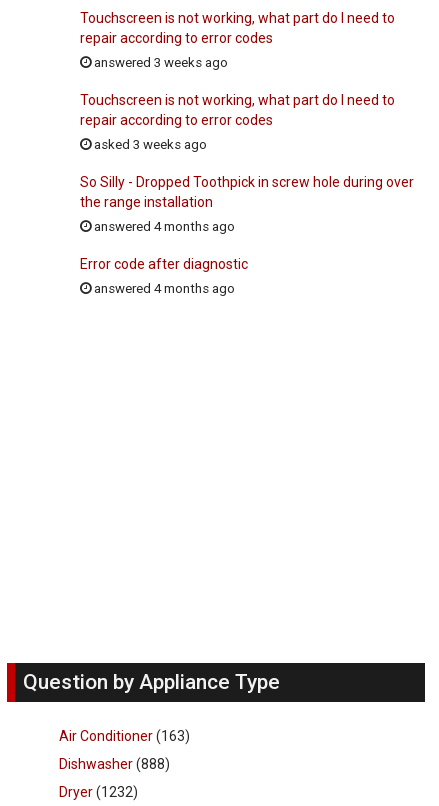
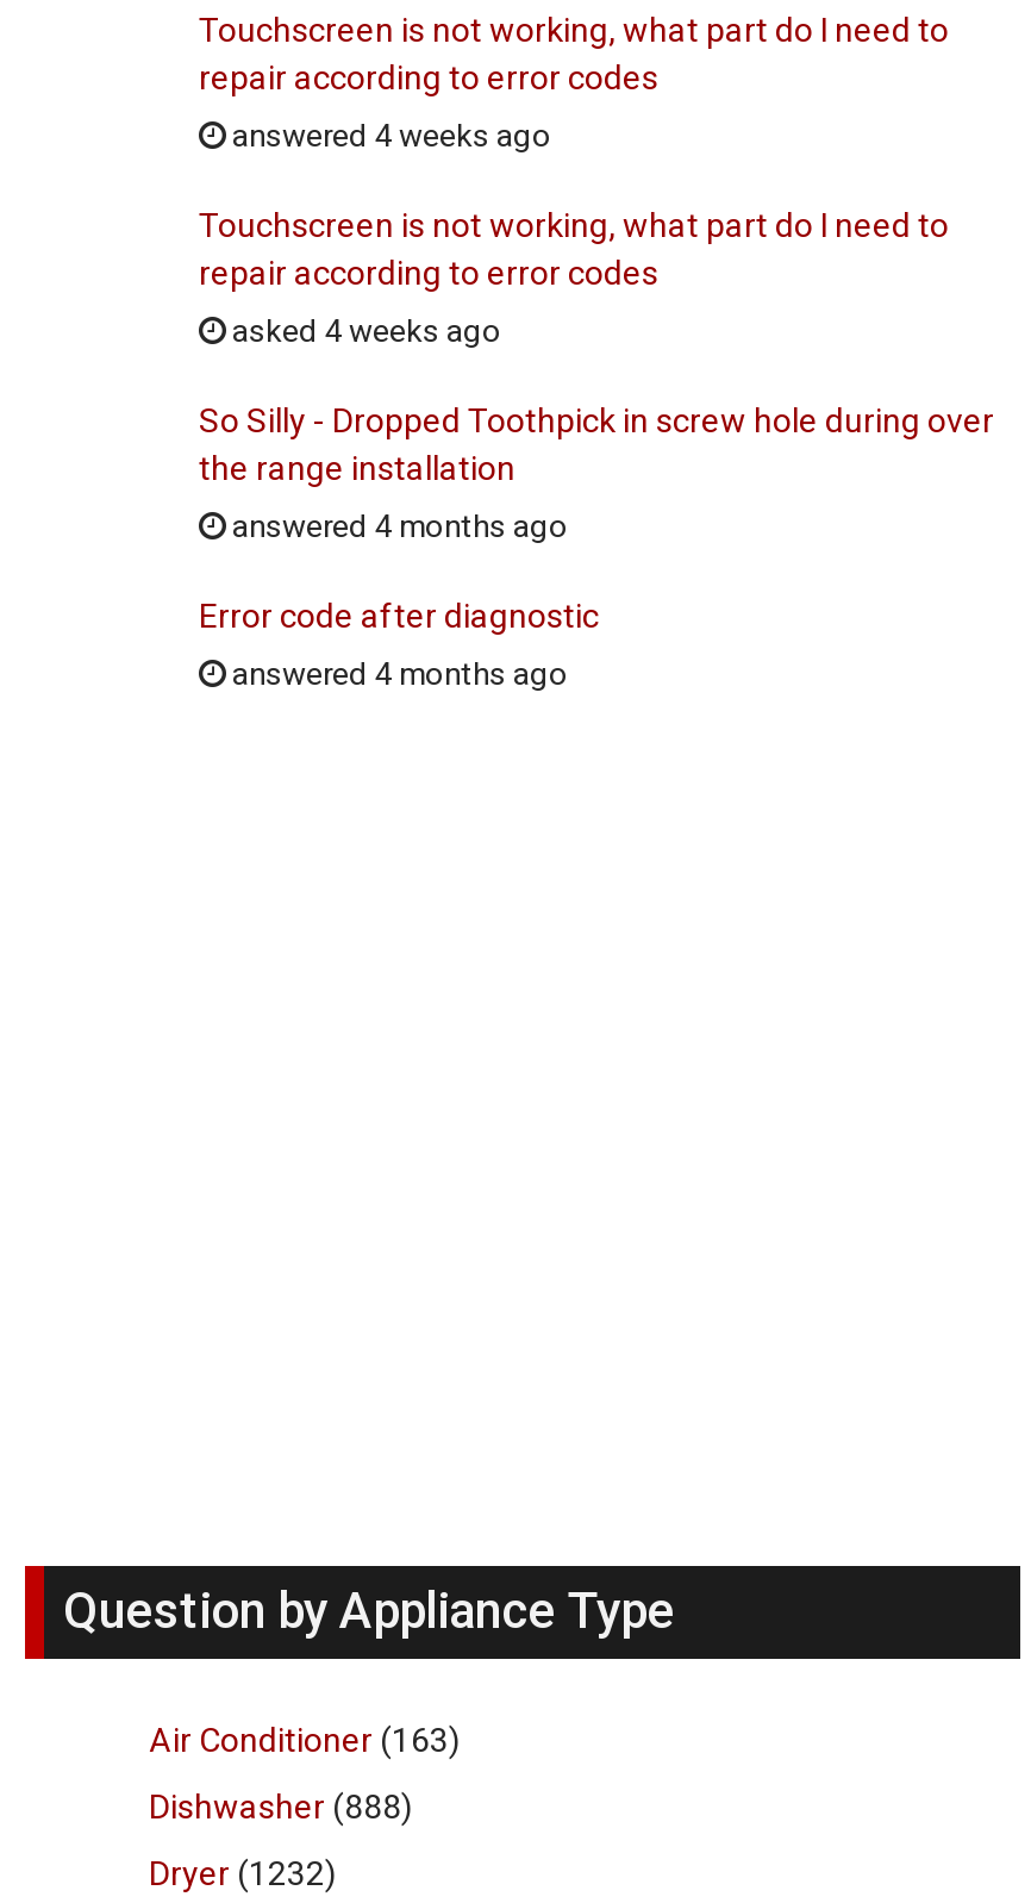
[91,55,228,70] answered 3 weeks ago -> [225,118,551,154] answered 4 weeks ago
[91,137,207,152] asked 3 weeks ago -> [225,313,501,349] asked 4 weeks ago

